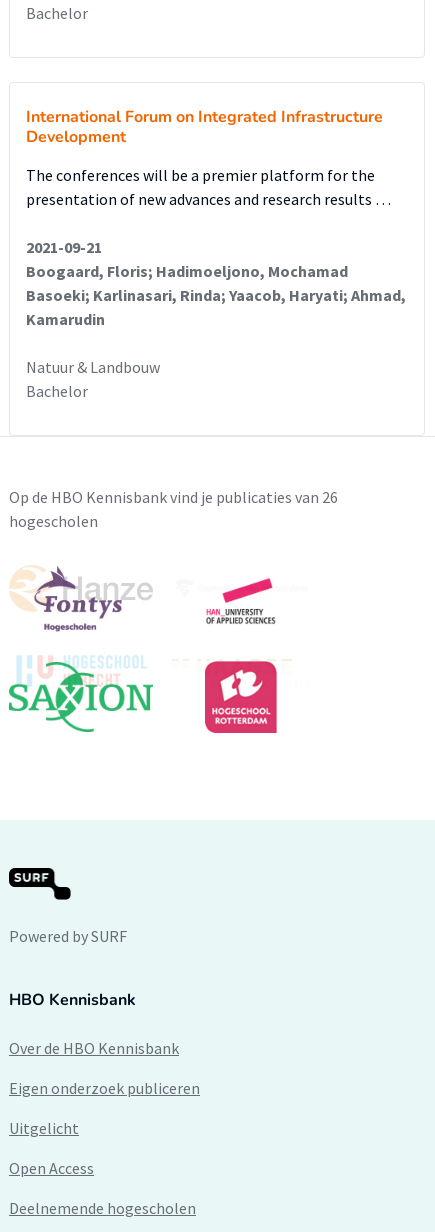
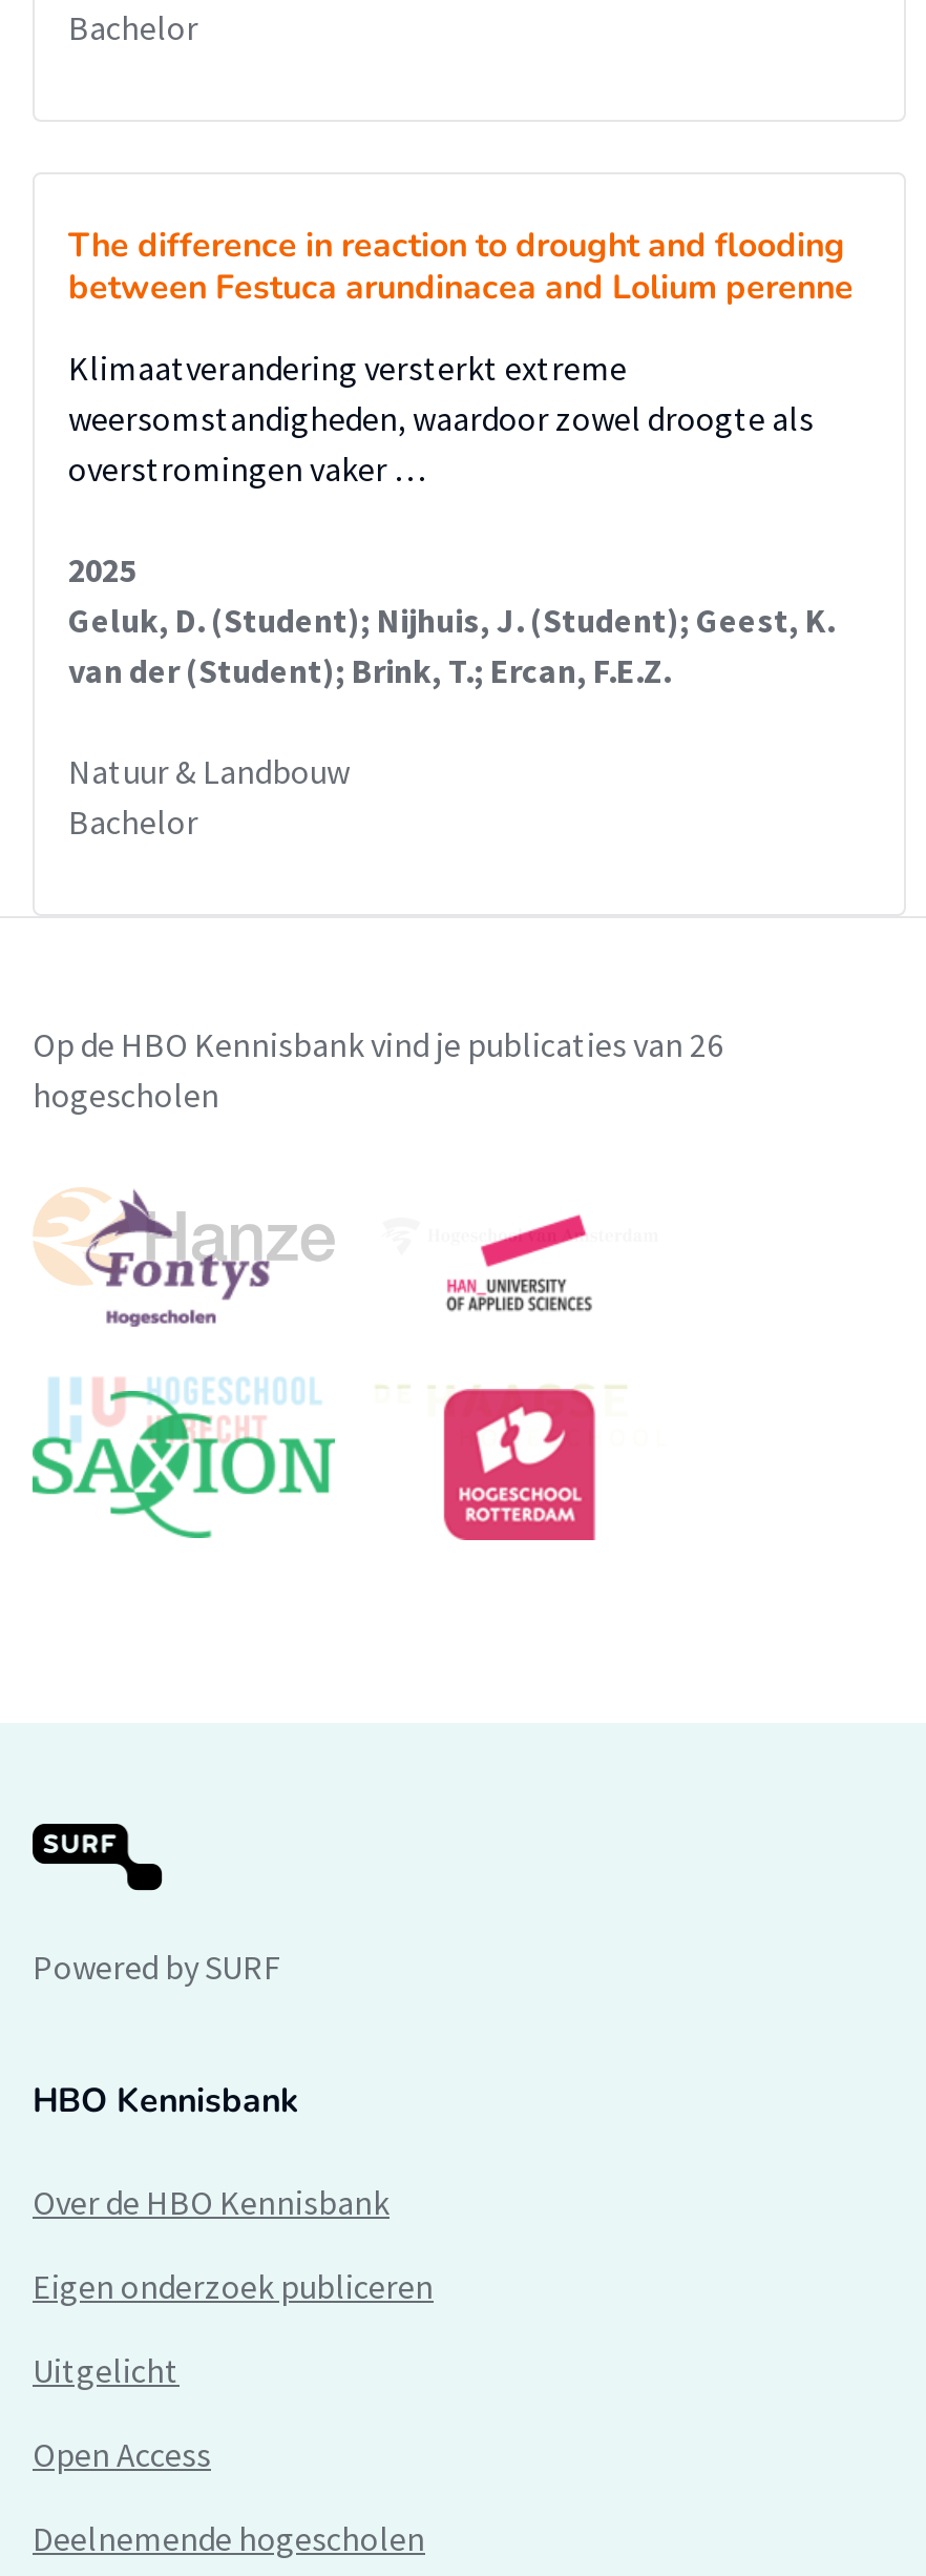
[26,106,383,148] International Forum on Integrated Infrastructure | Development -> [68,223,854,311] The difference in reaction to drought and flooding | between Festuca arundinacea and Lolium perenne
[26,165,391,209] The conferences will be a premier platform for the | presentation of new advances and research results … -> [68,347,814,490] Klimaatverandering versterkt extreme | weersomstandigheden, waardoor zowel droogte als | overstromingen vaker …
[26,237,406,329] 2021-09-21 | Boogaard, Floris; Hadimoeljono, Mochamad | Basoeki; Karlinasari, Rinda; Yaacob, Haryati; Ahmad, | Kamarudin -> [68,548,835,691] 2025 | Geluk, D. (Student); Nijhuis, J. (Student); Geest, K. | van der (Student); Brink, T.; Ercan, F.E.Z.

